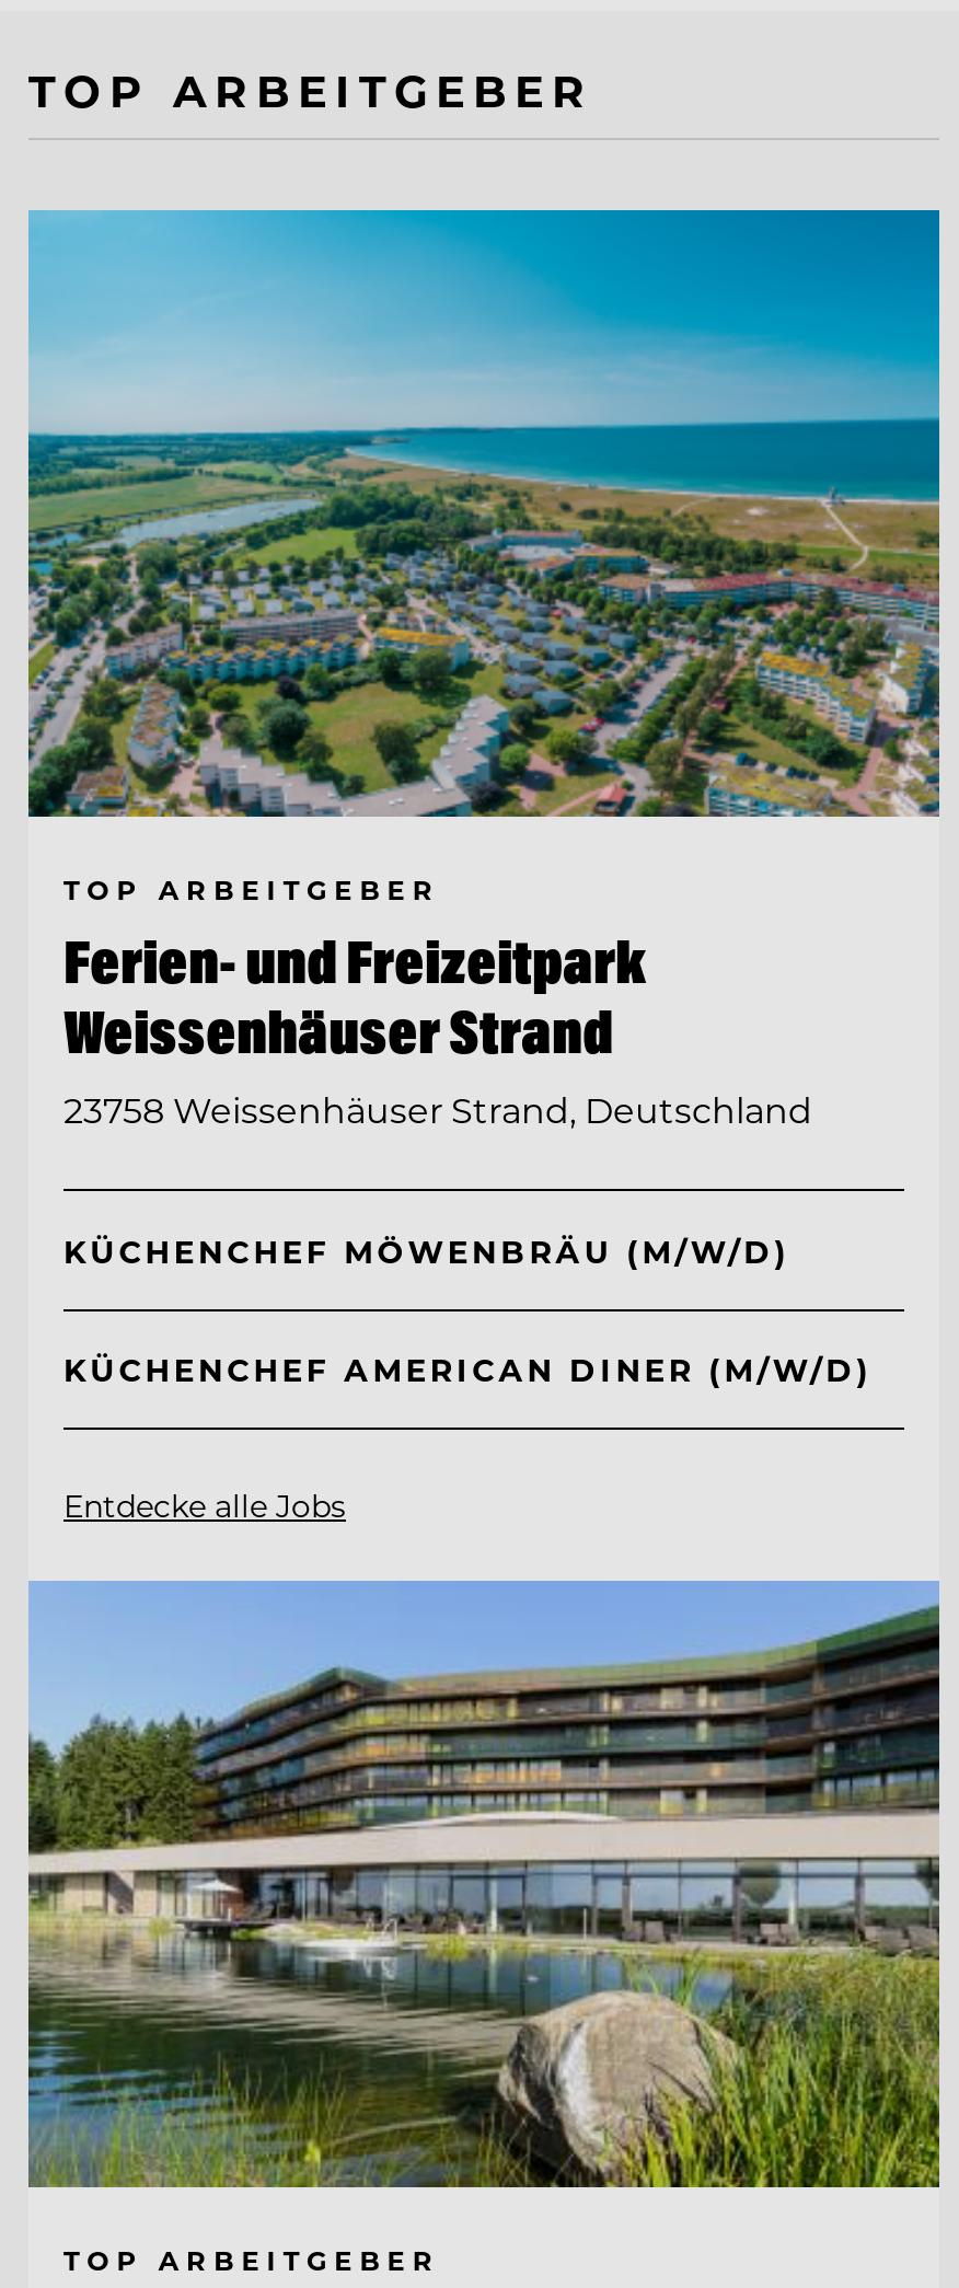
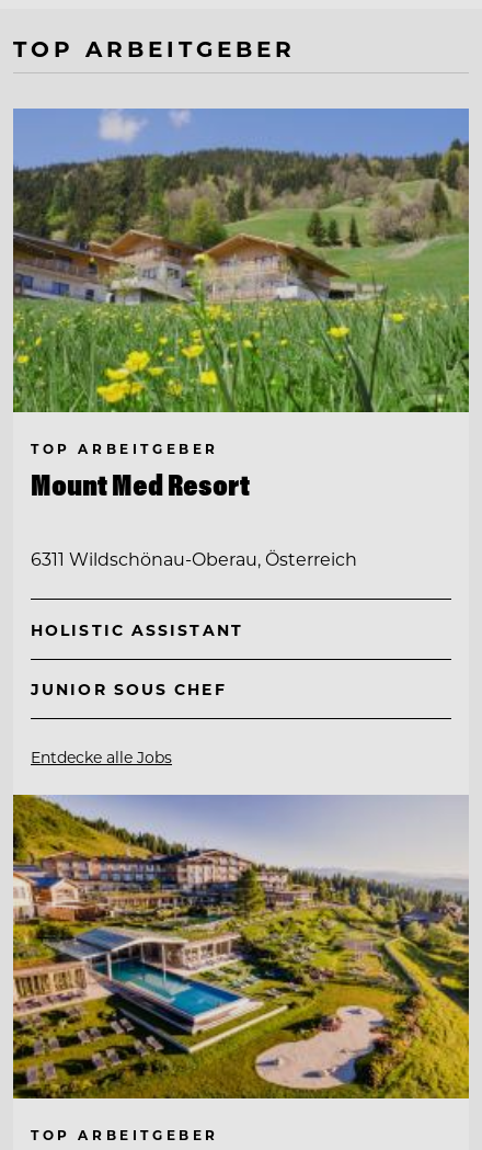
[26,208,941,819] [image] -> [12,109,470,413] [image]
[63,923,872,1391] Ferien- und Freizeitpark | Weissenhäuser Strand | 23758 Weissenhäuser Strand, Deutschland | KÜCHENCHEF MÖWENBRÄU (M/W/D) | KÜCHENCHEF AMERICAN DINER (M/W/D) -> [31,465,357,700] Mount Med Resort | 6311 Wildschönau-Oberau, Österreich | HOLISTIC ASSISTANT | JUNIOR SOUS CHEF
[26,1581,941,2189] [image] -> [12,794,470,1100] [image]

